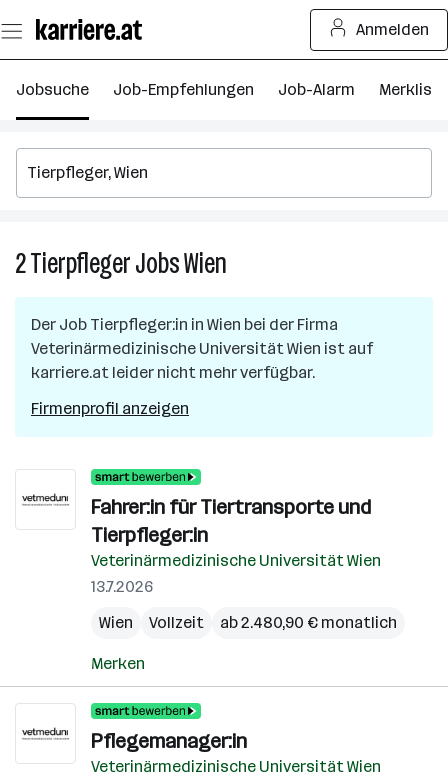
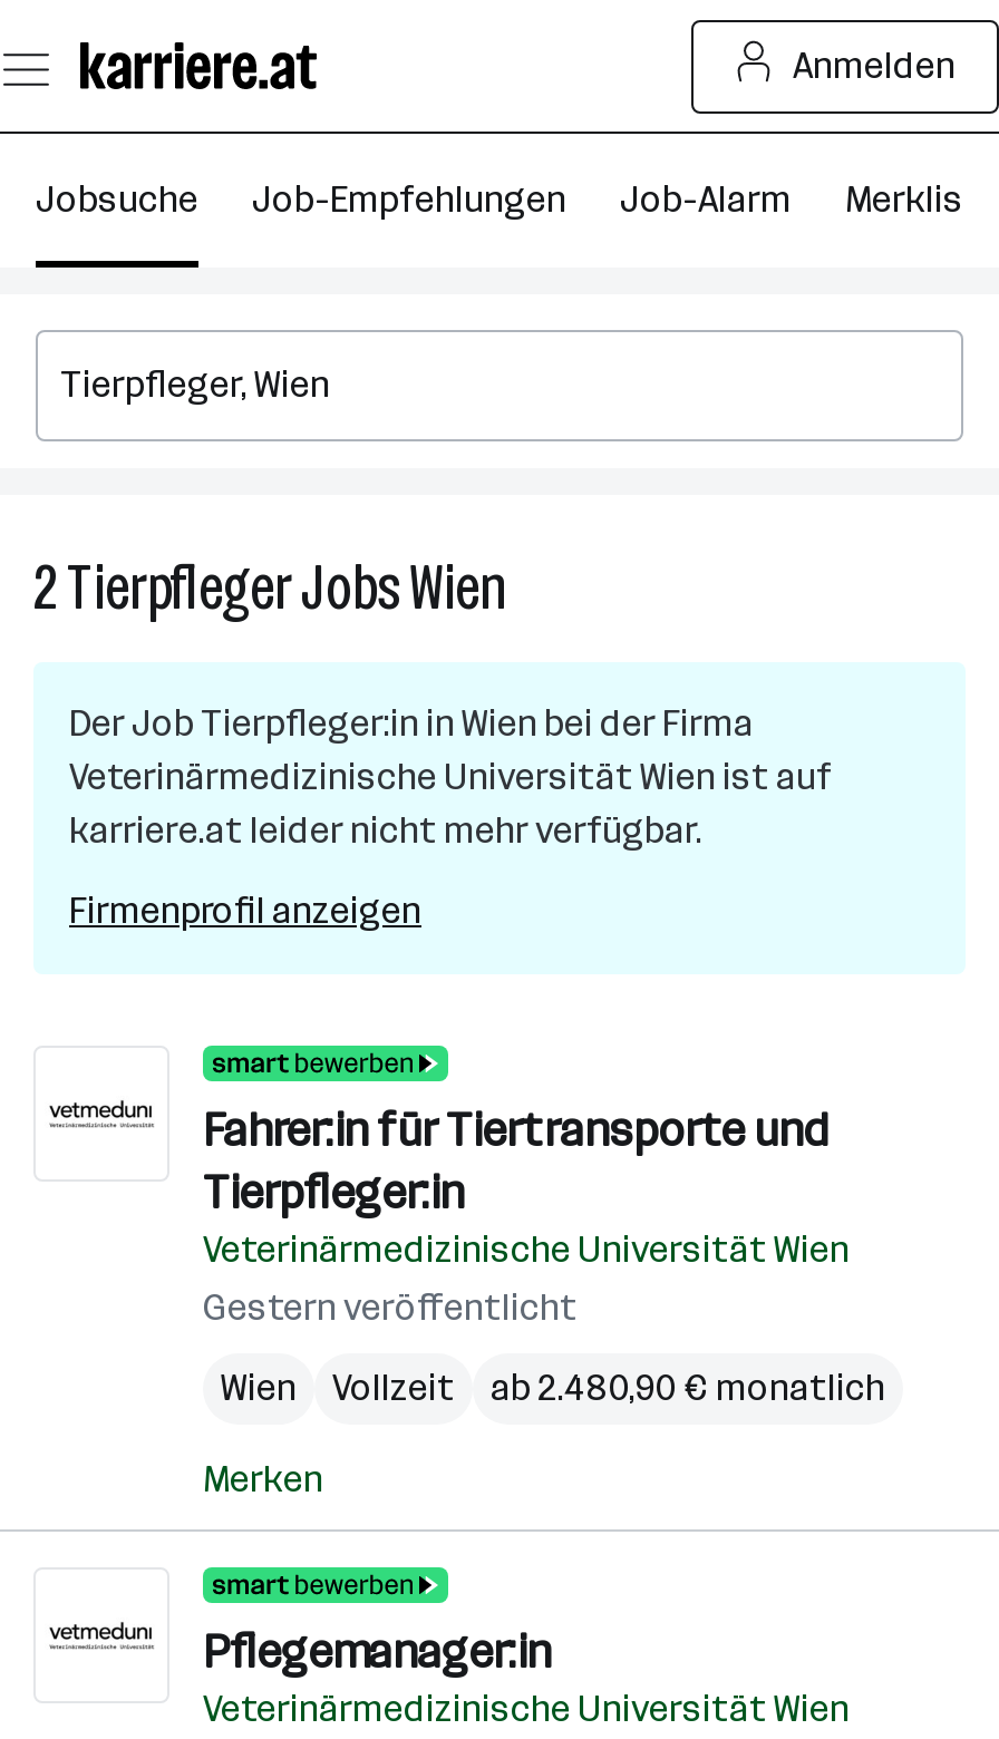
[91,577,153,596] 13.7.2026 -> [203,1286,578,1329] Gestern veröffentlicht

